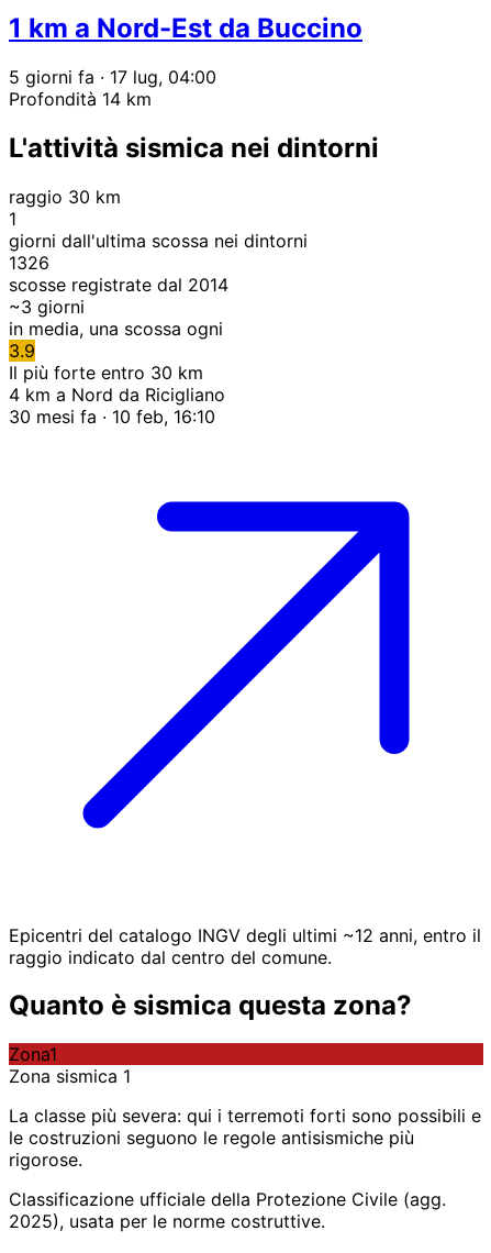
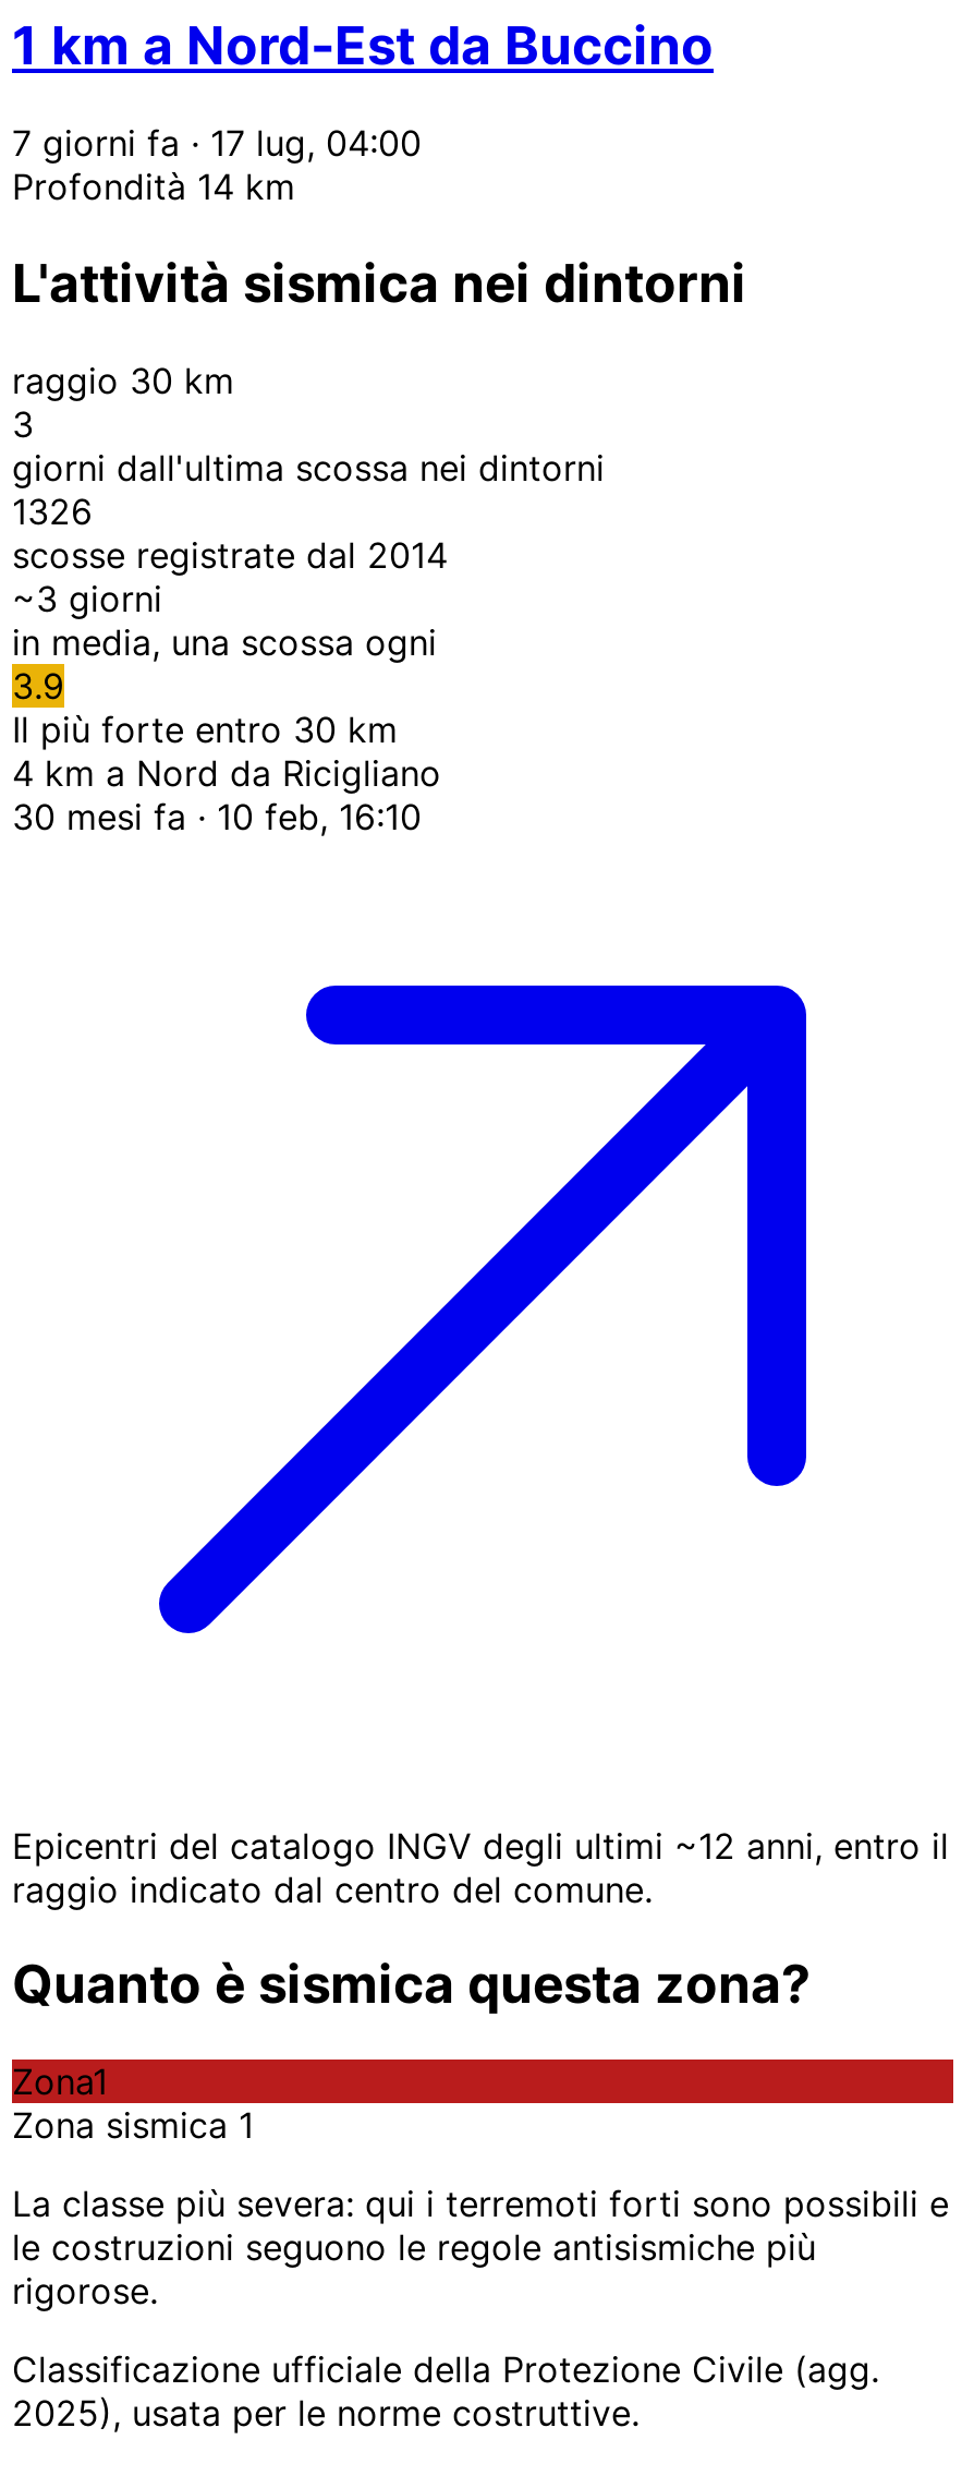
[9,66,216,88] 5 giorni fa · 17 lug, 04:00 -> [12,120,422,164] 7 giorni fa · 17 lug, 04:00
[9,207,16,229] 1 -> [12,401,34,445] 3

